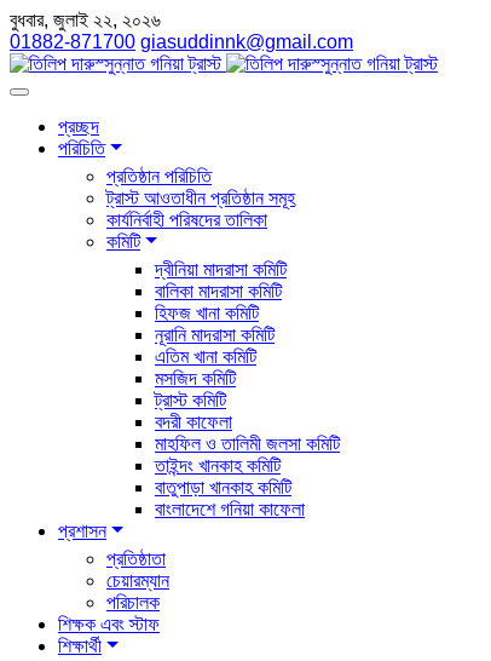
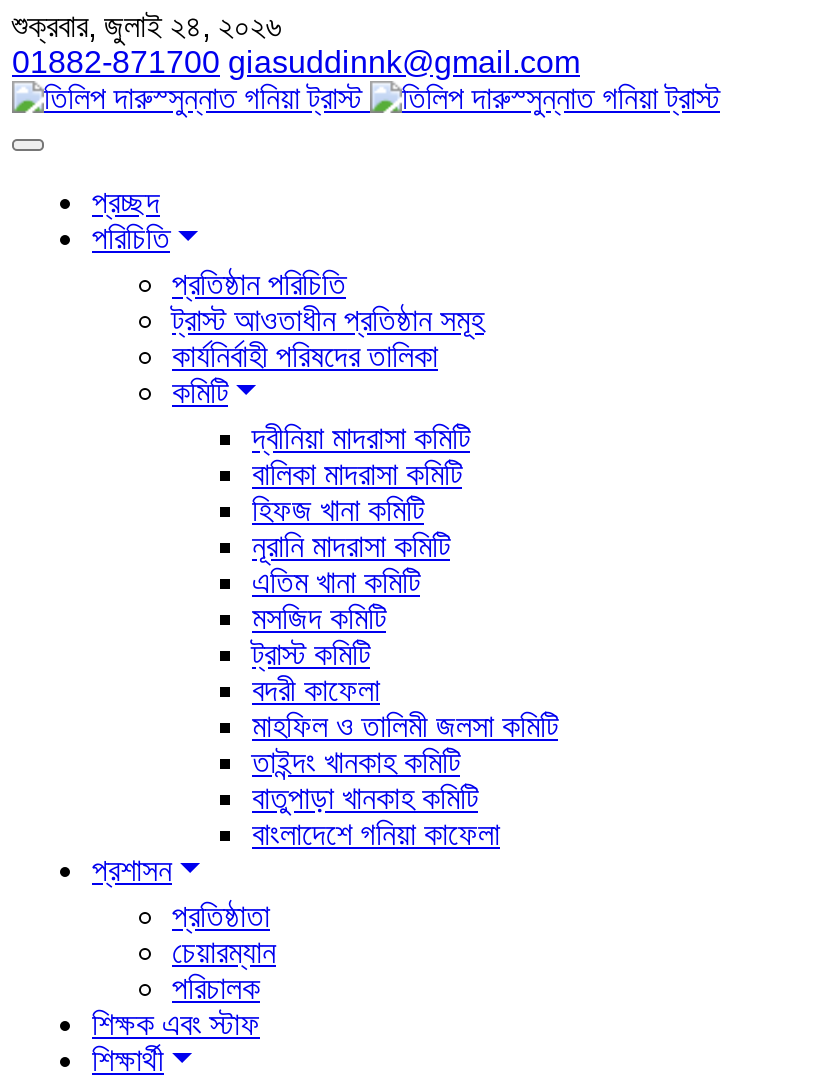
[10,10,161,30] বুধবার, জুলাই ২২, ২০২৬ -> [12,9,282,43] শুক্রবার, জুলাই ২৪, ২০২৬

